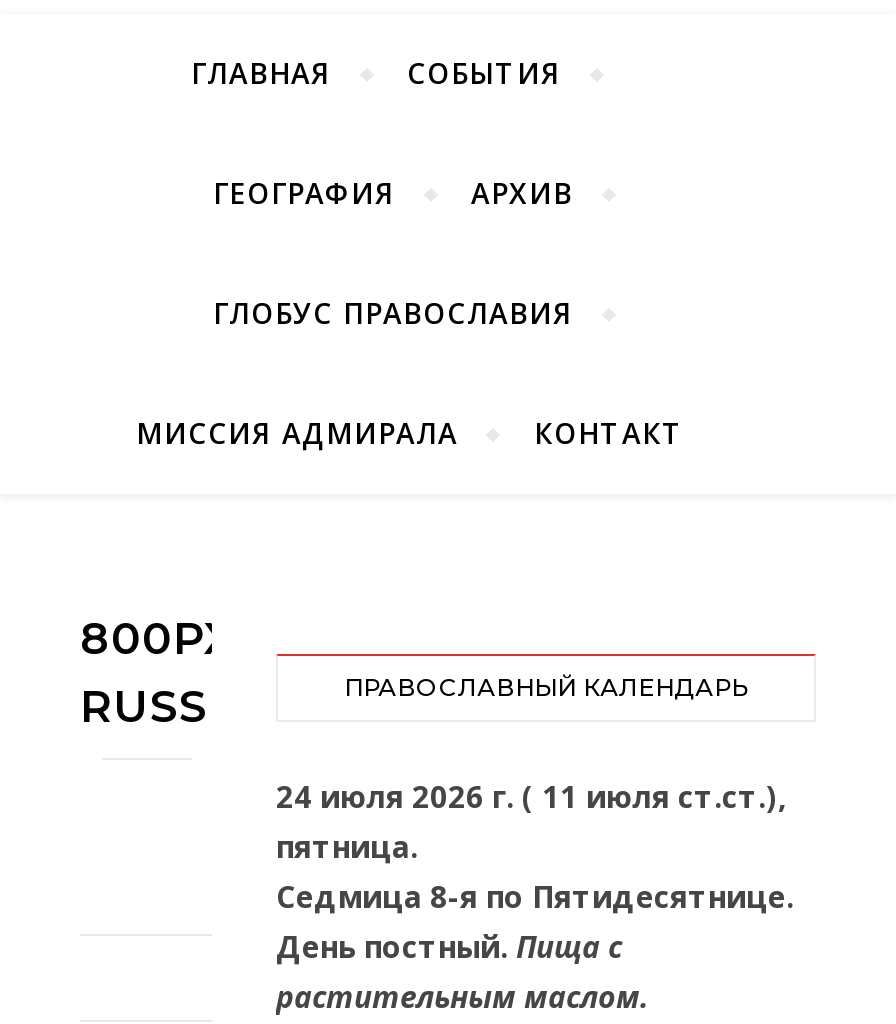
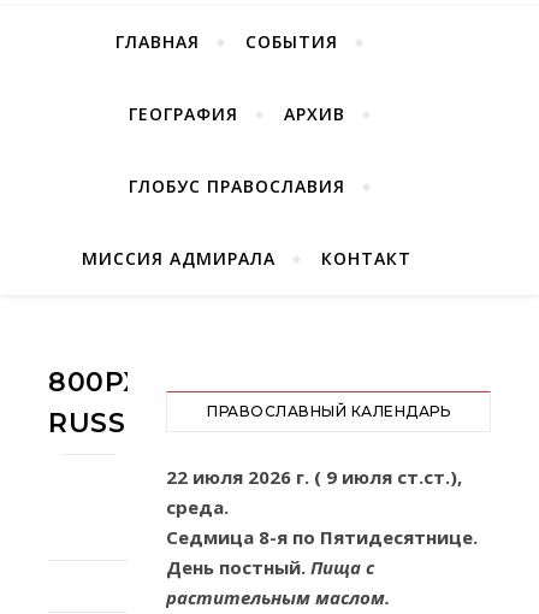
[276,776,786,866] 24 июля 2026 г. ( 11 июля ст.ст.), | пятница. -> [166,465,462,519] 22 июля 2026 г. ( 9 июля ст.ст.), | среда.

